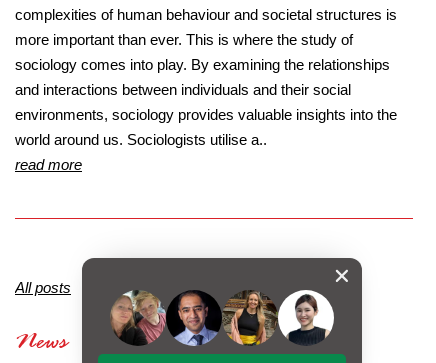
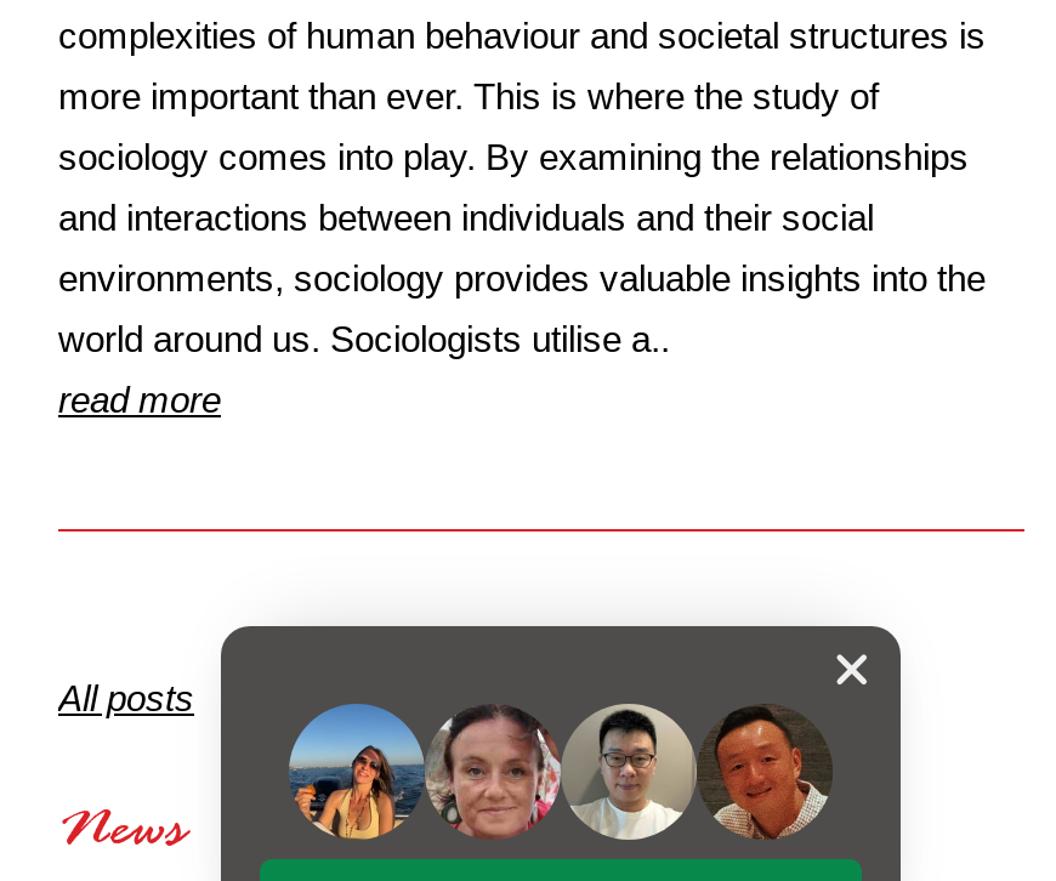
[111,289,335,347] [image] -> [289,701,833,842] [image]

